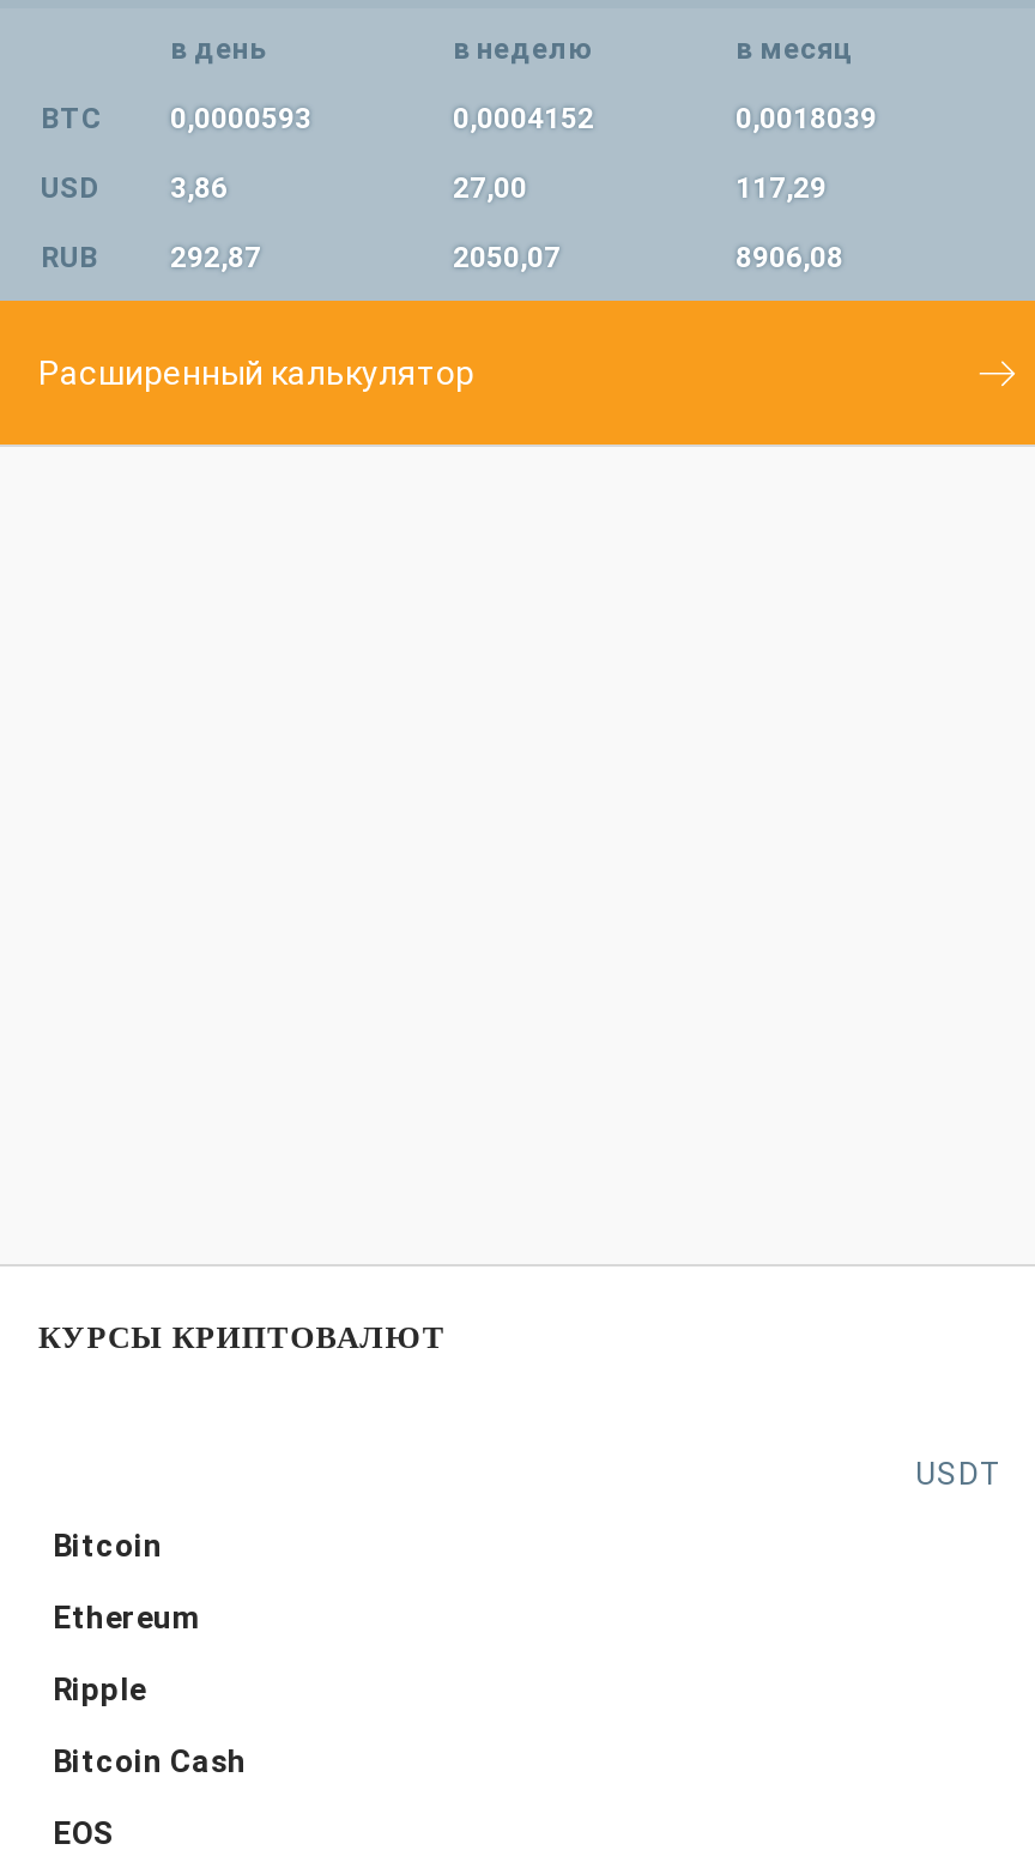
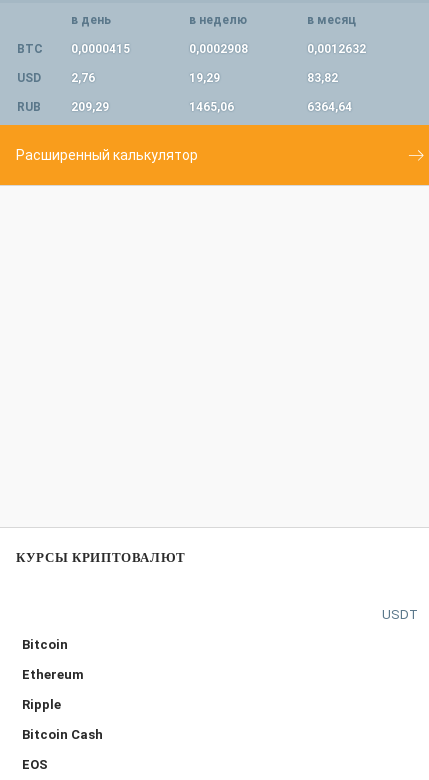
[41,101,311,135] BTC 0,0000593 -> [17,42,130,56] BTC 0,0000415
[453,101,594,135] 0,0004152 -> [189,42,248,56] 0,0002908
[736,101,877,135] 0,0018039 -> [307,42,366,56] 0,0012632
[170,171,228,204] 3,86 -> [71,71,95,85] 2,76
[453,171,527,204] 27,00 -> [189,71,220,85] 19,29
[736,171,827,204] 117,29 -> [307,71,338,85] 83,82
[170,240,261,274] 292,87 -> [71,100,109,114] 209,29
[453,240,561,274] 2050,07 -> [189,100,234,114] 1465,06
[736,240,843,274] 8906,08 -> [307,100,352,114] 6364,64

